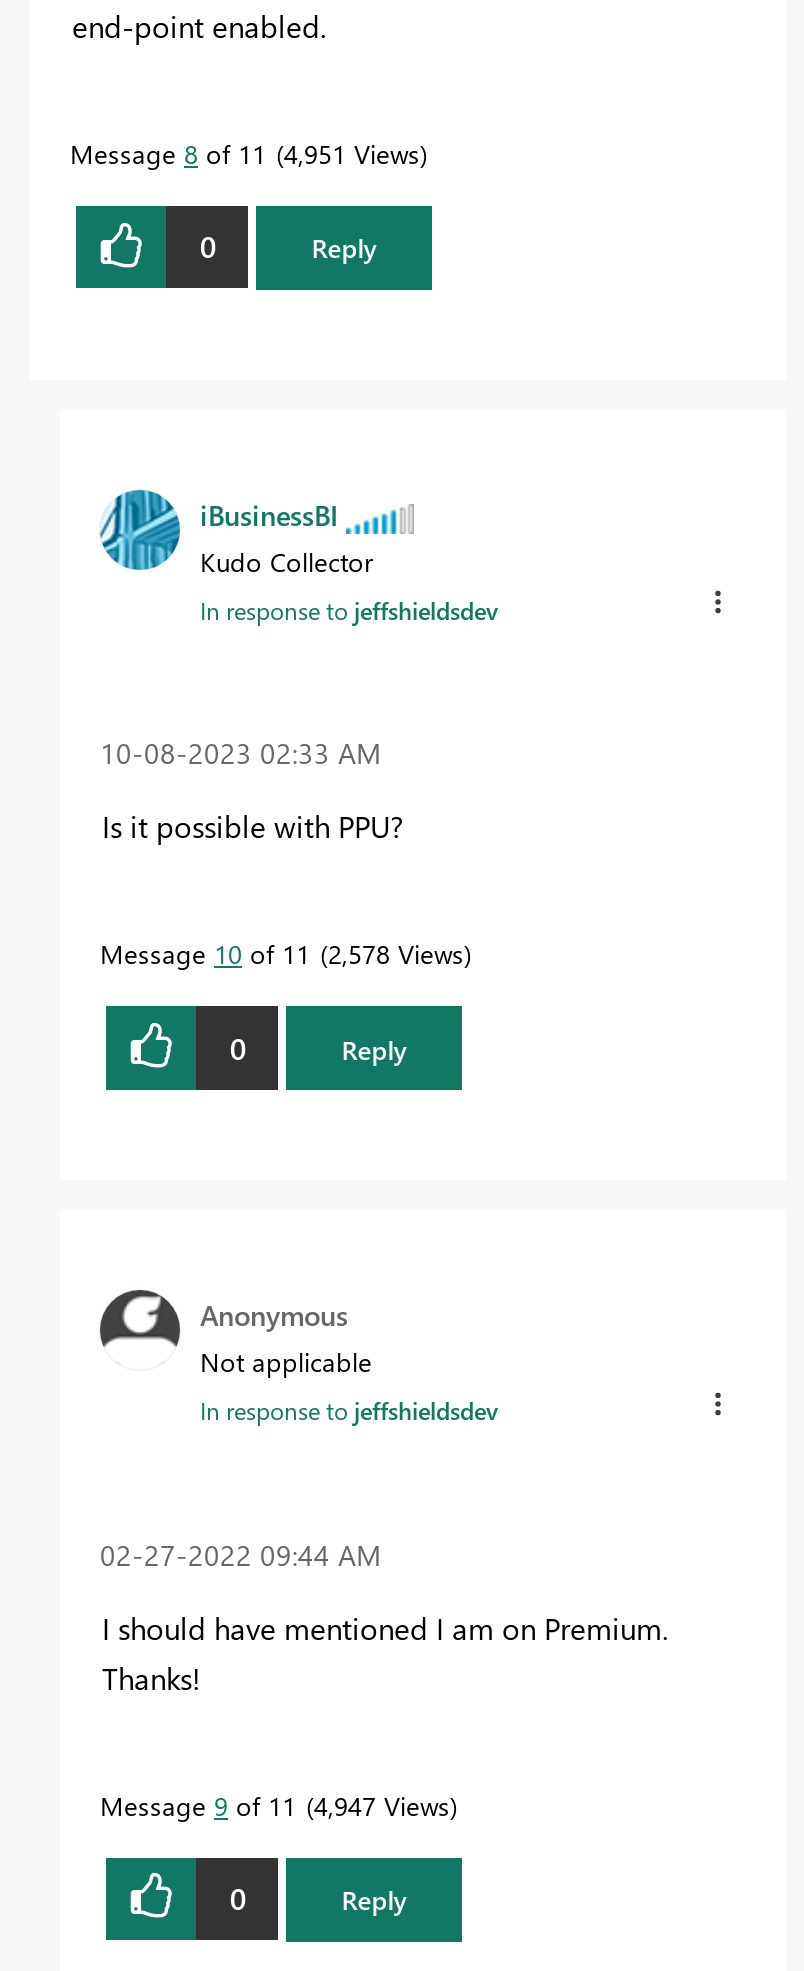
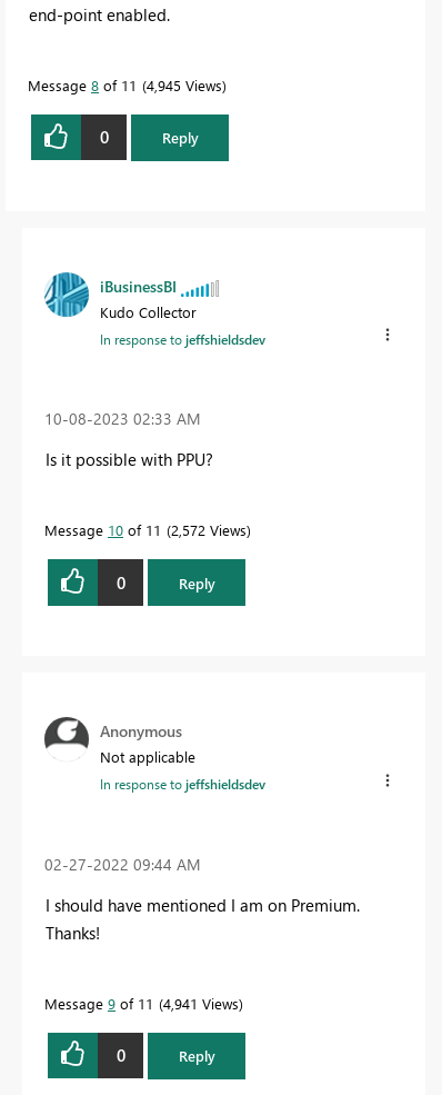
[70,136,420,170] Message 8 of 11 4,951 Views -> [28,75,222,94] Message 8 of 11 4,945 Views
[100,936,464,970] Message 10 of 11 2,578 Views -> [44,520,247,539] Message 10 of 11 2,572 Views
[100,1787,450,1821] Message 9 of 11 4,947 Views -> [44,994,239,1012] Message 9 of 11 4,941 Views

